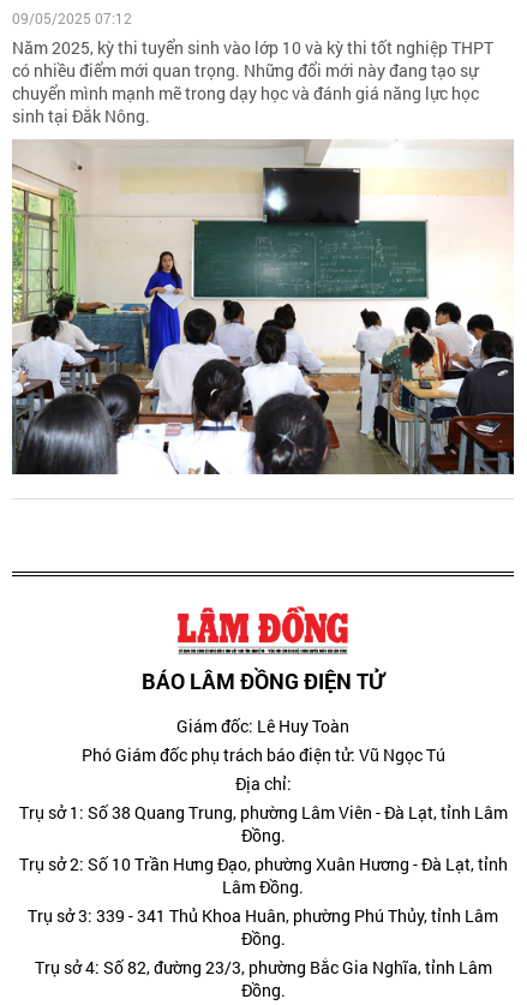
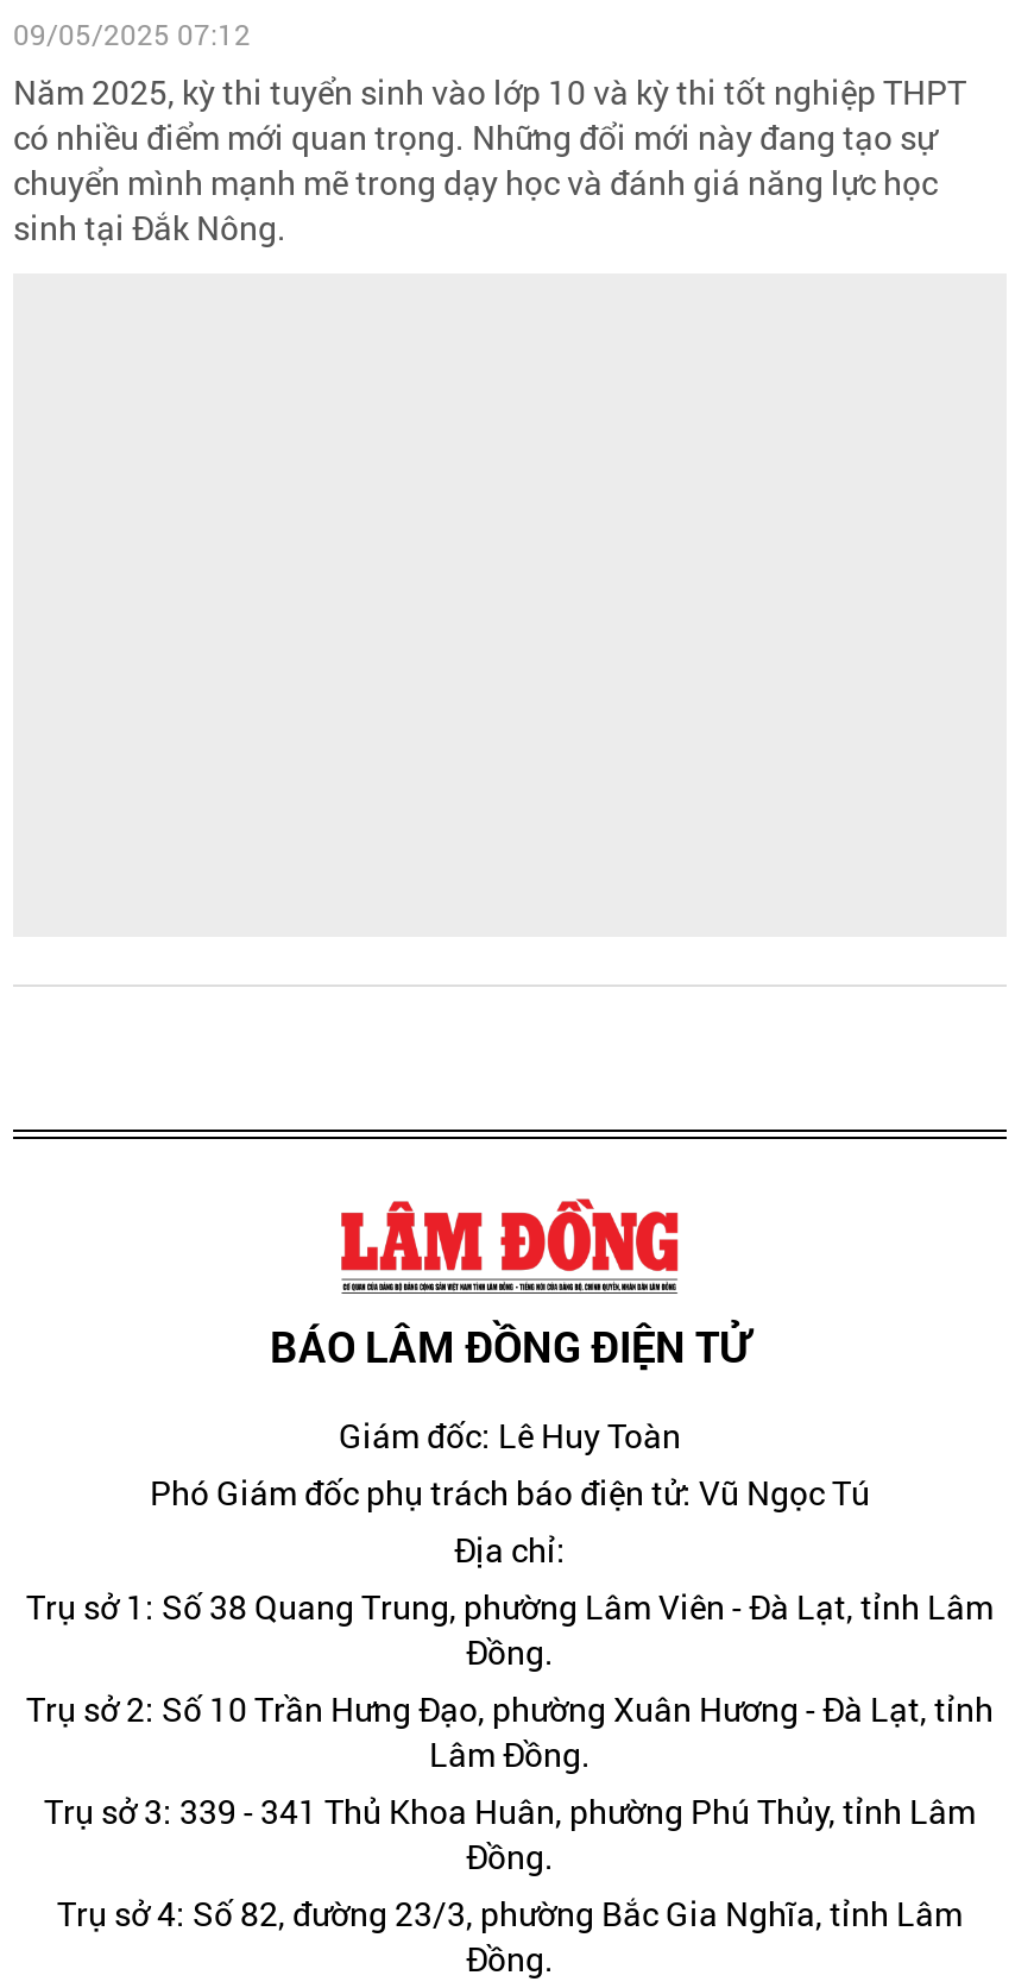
[11,139,515,475] [image] -> none

